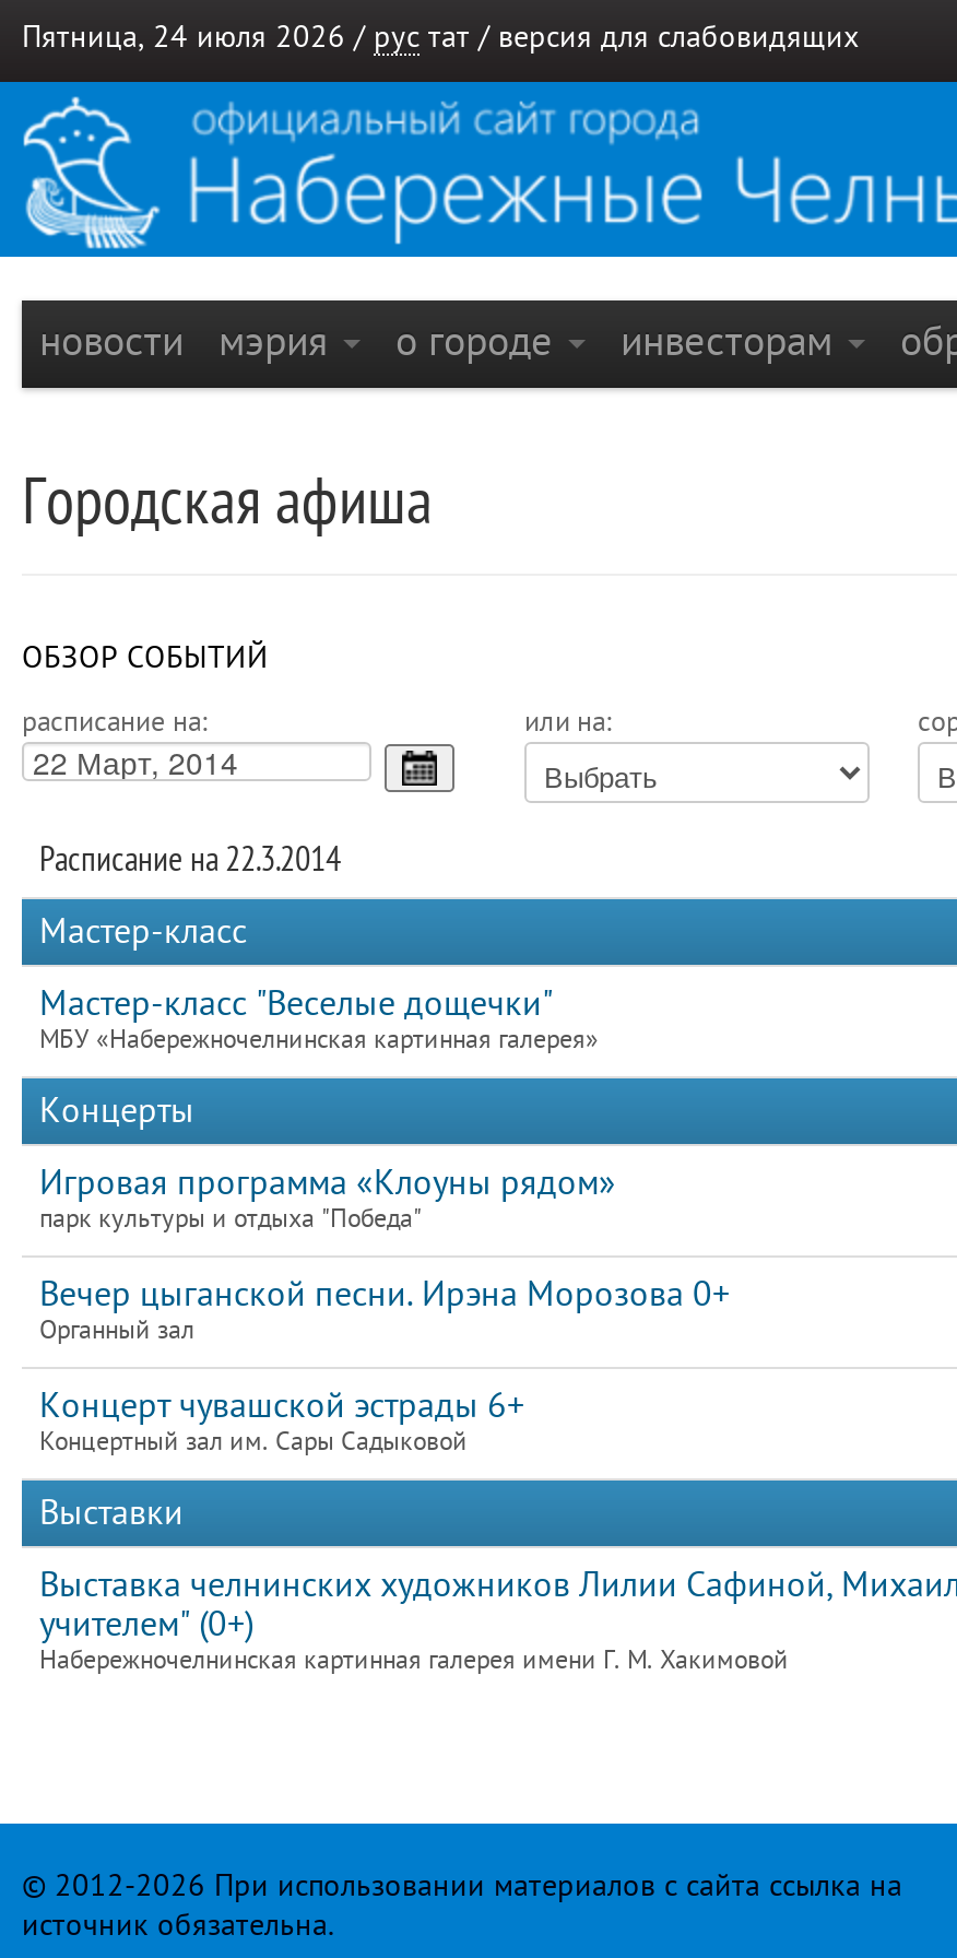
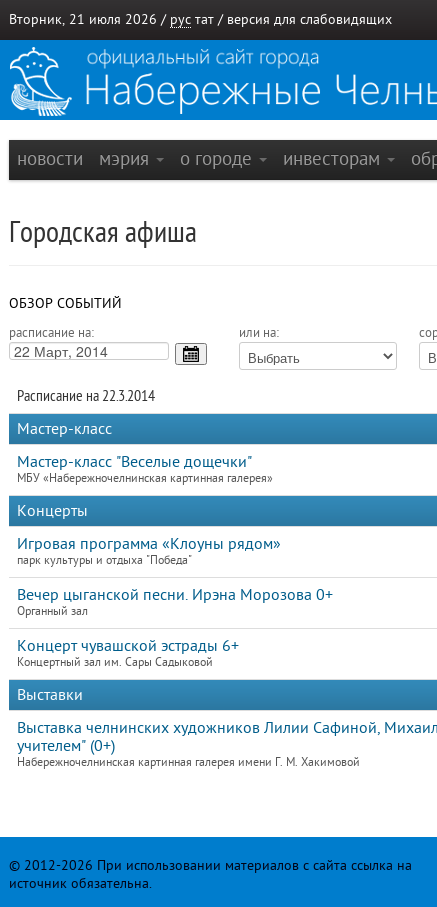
[22,21,859,54] Пятница, 24 июля 2026 / рус тат / версия для слабовидящих -> [9,12,392,27] Вторник, 21 июля 2026 / рус тат / версия для слабовидящих

